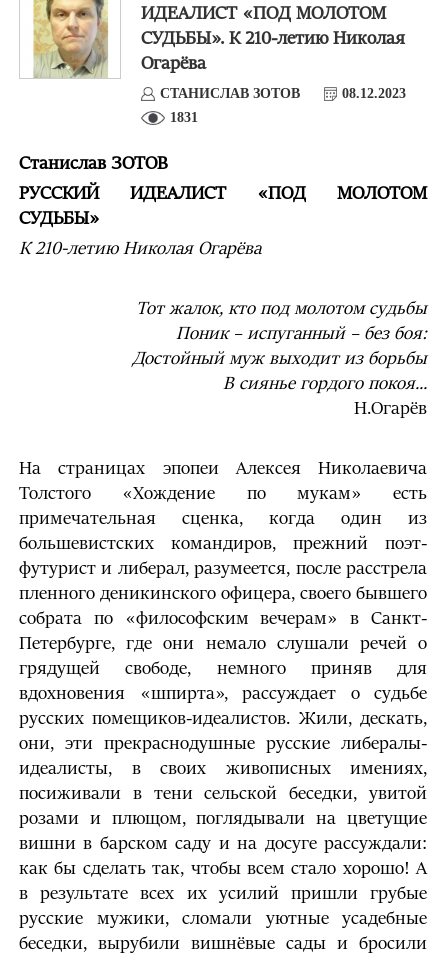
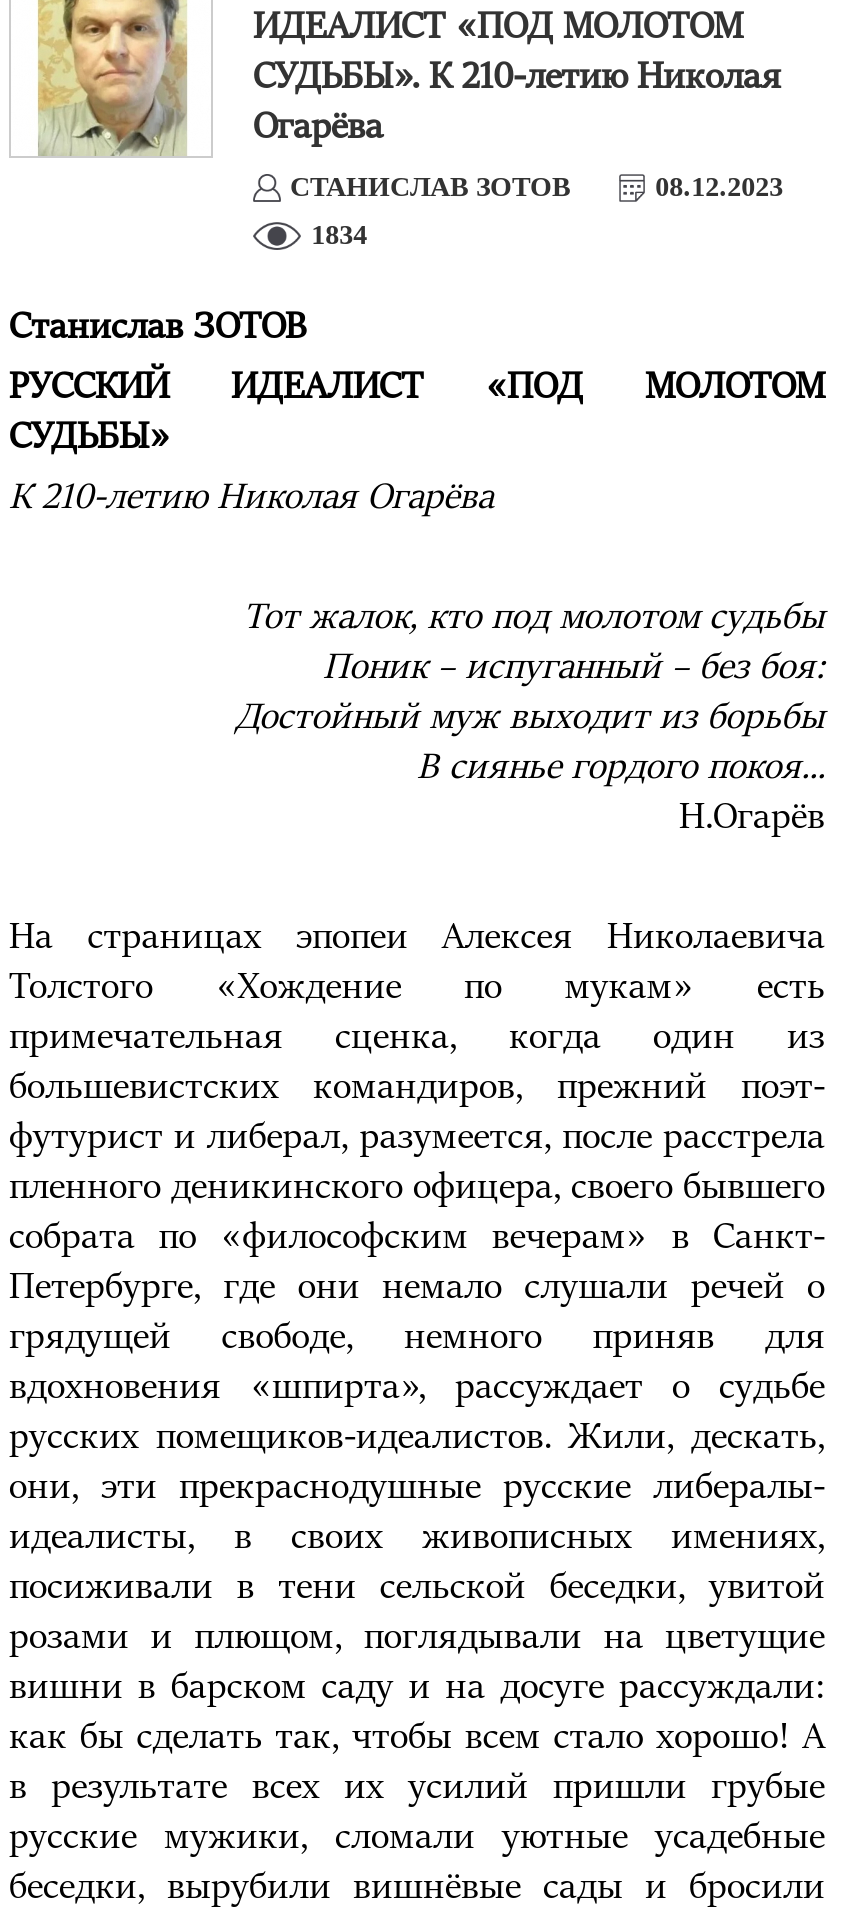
[170,110,198,125] 1831 -> [311,219,367,249] 1834

